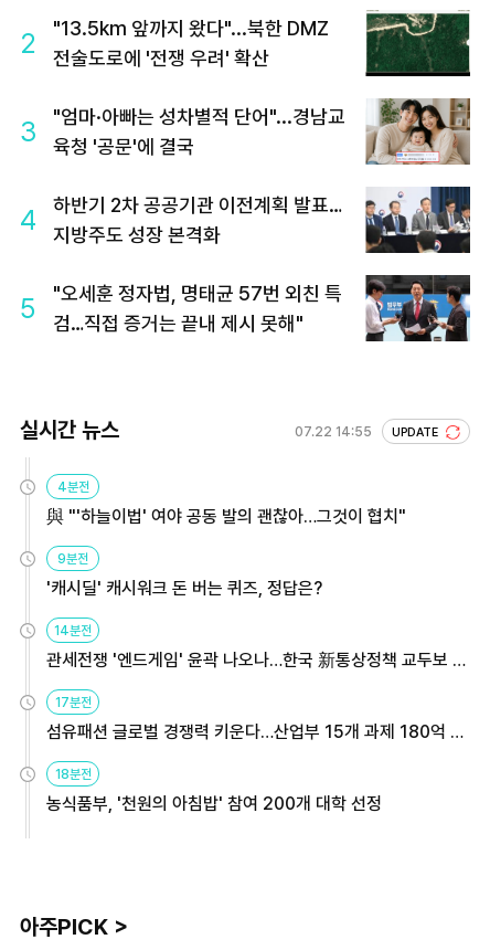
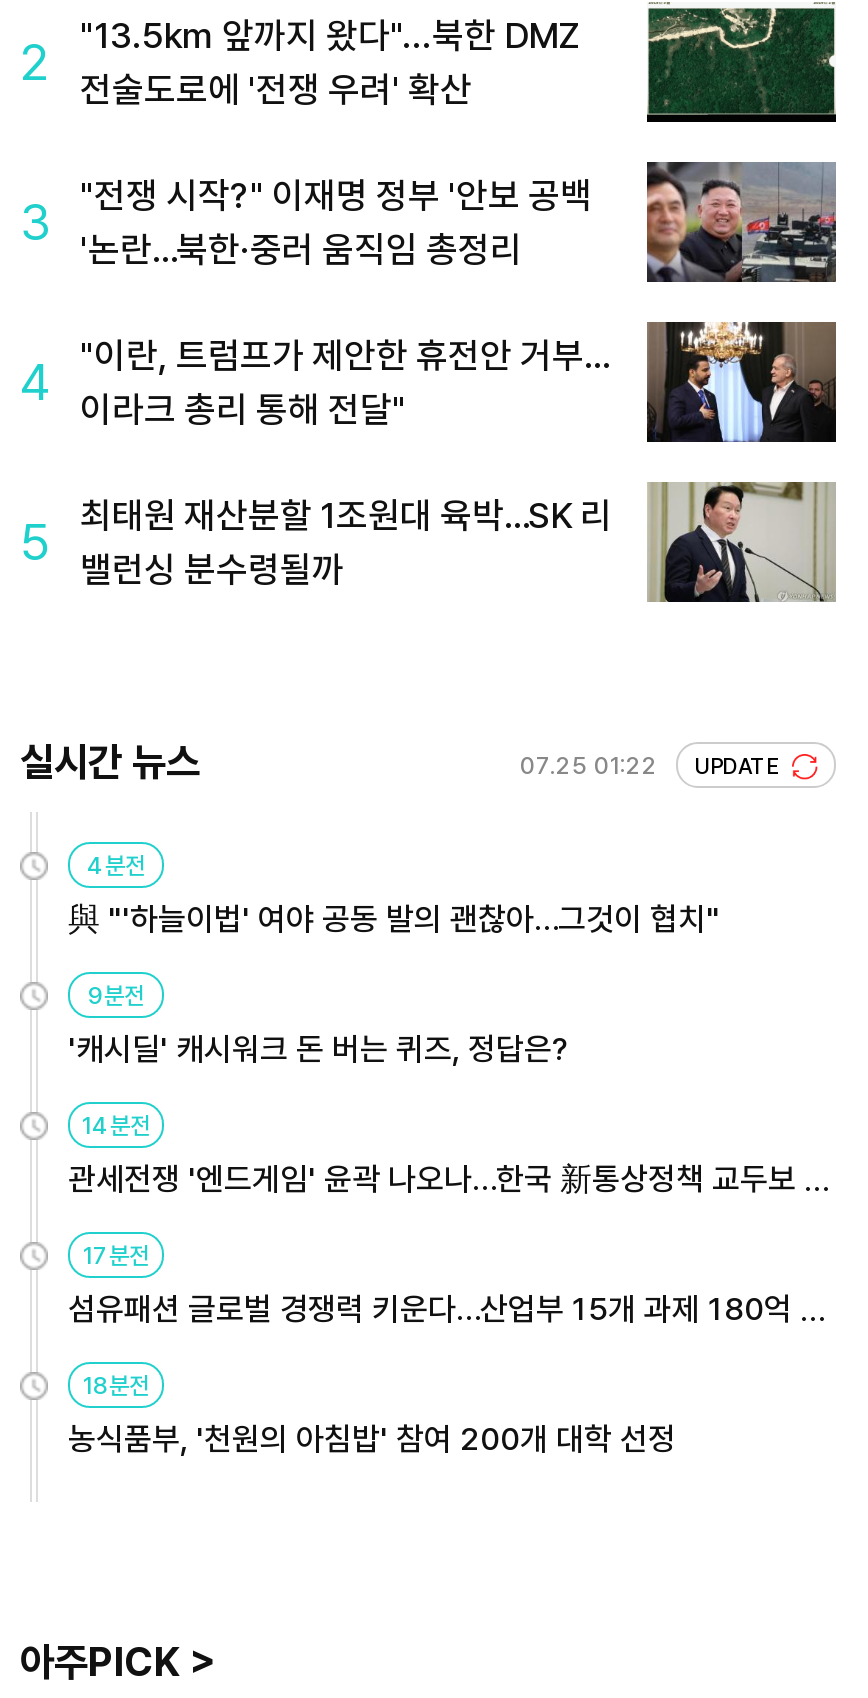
[53,97,471,166] [image] | "엄마·아빠는 성차별적 단어"...경남교 | 육청 '공문'에 결국 -> [80,160,836,284] [image] | "전쟁 시작?" 이재명 정부 '안보 공백 | '논란…북한·중러 움직임 총정리
[53,186,471,254] [image] | 하반기 2차 공공기관 이전계획 발표… | 지방주도 성장 본격화 -> [80,320,836,444] [image] | "이란, 트럼프가 제안한 휴전안 거부… | 이라크 총리 통해 전달"
[53,274,471,342] [image] | "오세훈 정자법, 명태균 57번 외친 특 | 검…직접 증거는 끝내 제시 못해" -> [80,480,836,604] [image] | 최태원 재산분할 1조원대 육박…SK 리 | 밸런싱 분수령될까
[295,425,441,440] 07.22 14:55 UPDATE -> [520,753,784,781] 07.25 01:22 UPDATE

